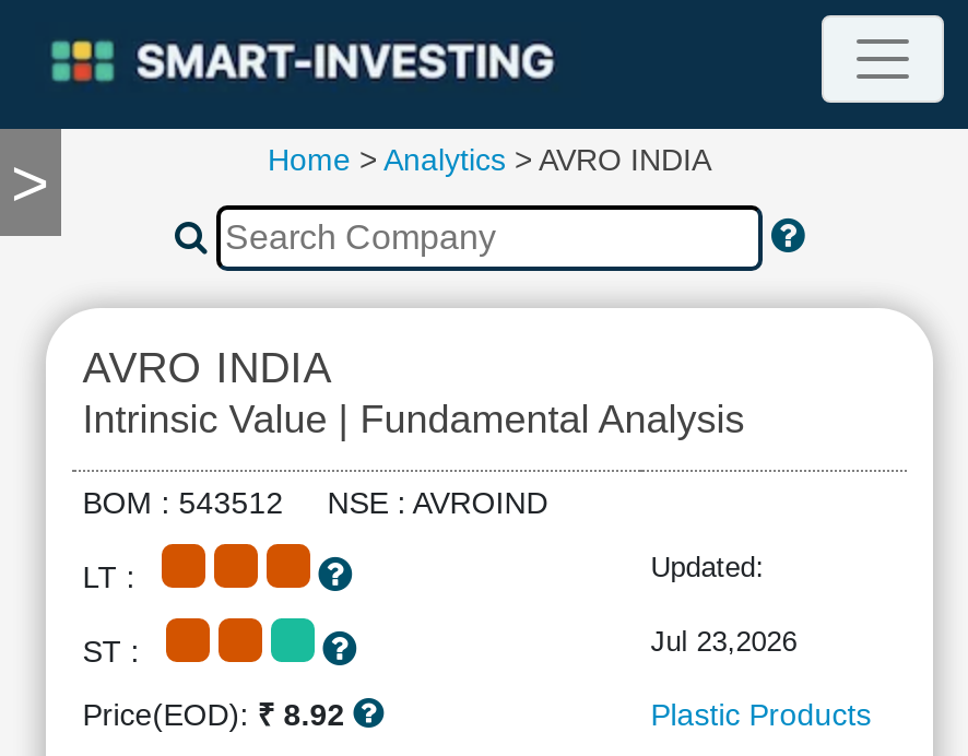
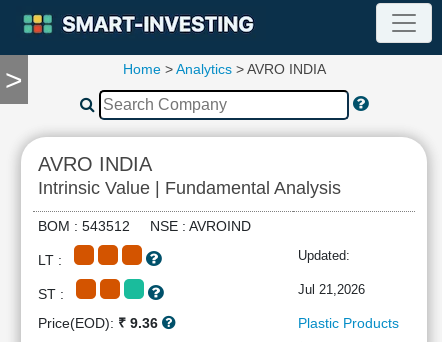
[651,625,797,658] Jul 23,2026 -> [298,282,365,297] Jul 21,2026
[83,697,345,732] Price(EOD): ₹ 8.92 -> [38,315,158,331] Price(EOD): ₹ 9.36

